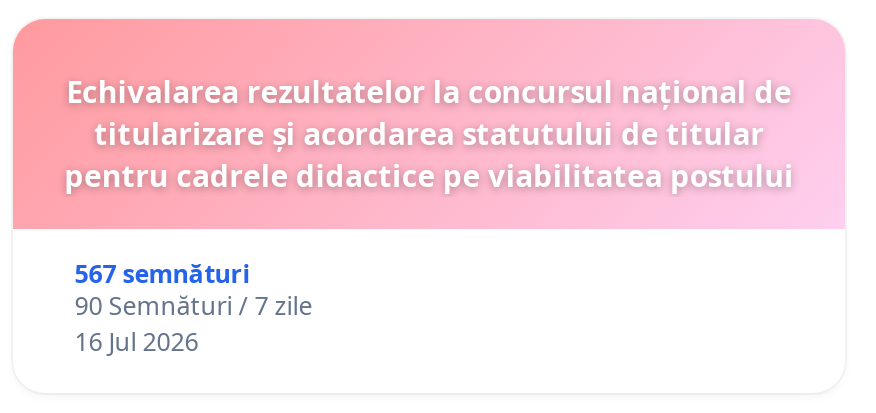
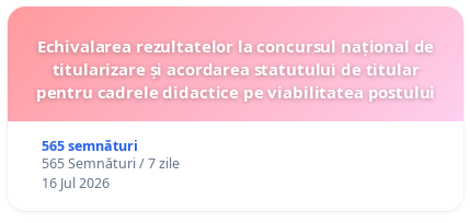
[75,258,251,292] 567 semnături -> [41,137,138,155] 565 semnături
[75,290,313,324] 90 Semnături / 7 zile -> [41,154,179,173] 565 Semnături / 7 zile

